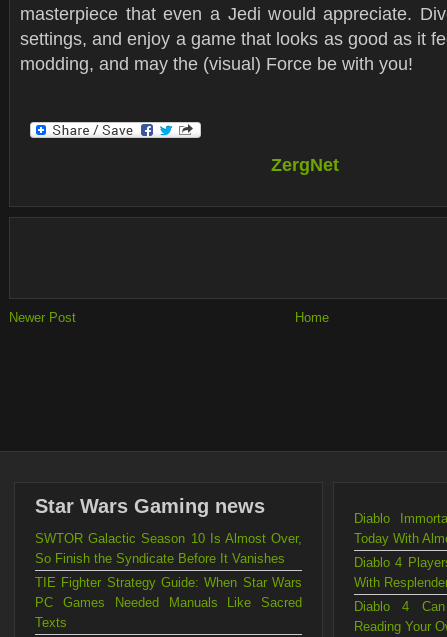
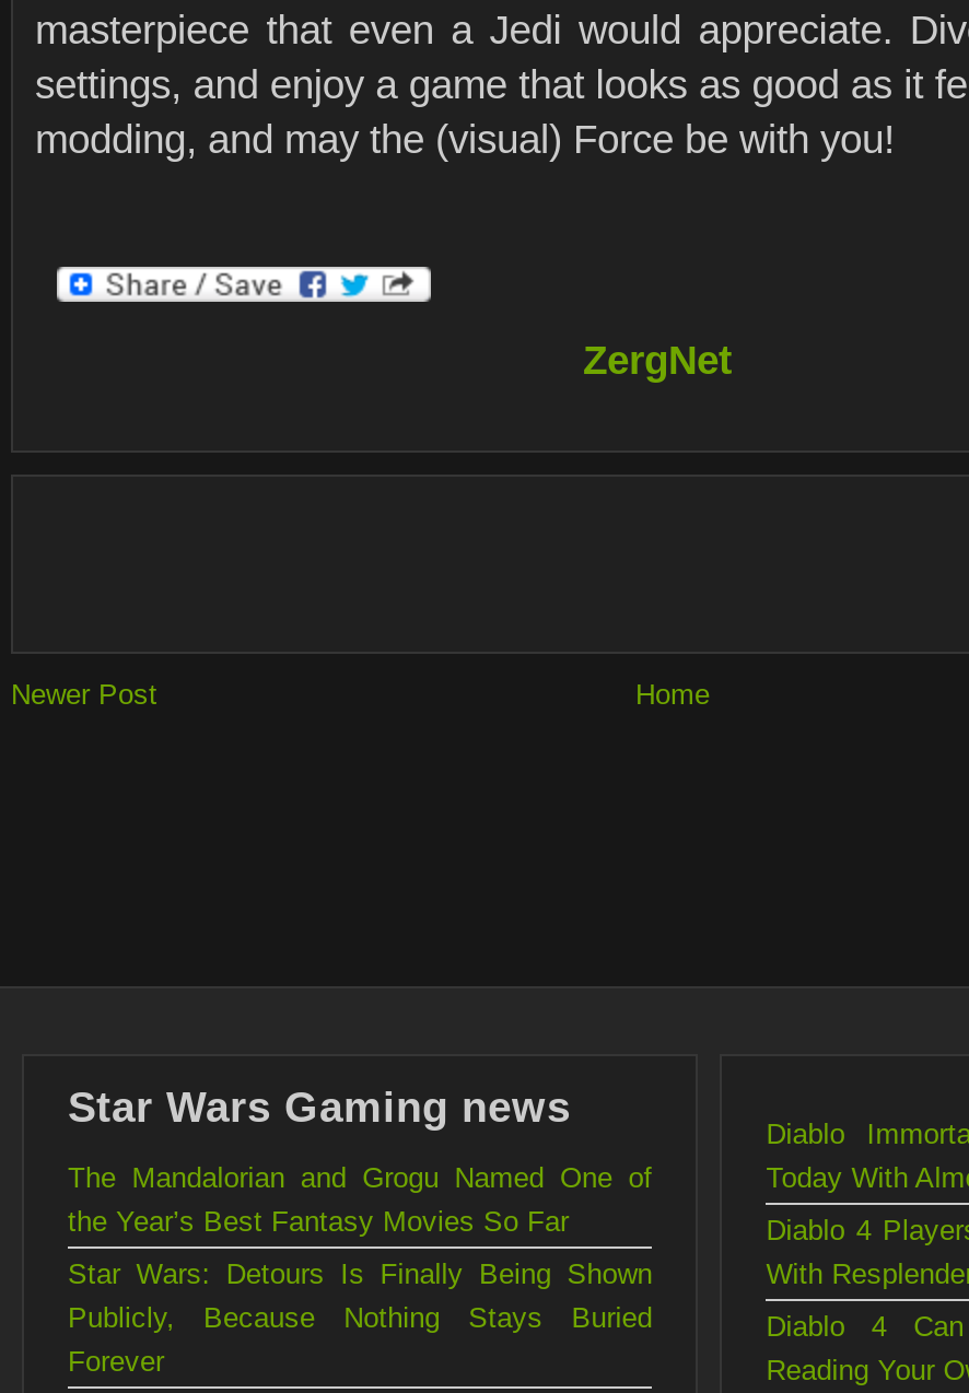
[35,531,302,566] SWTOR Galactic Season 10 Is Almost Over, | So Finish the Syndicate Before It Vanishes -> [68,1161,652,1238] The Mandalorian and Grogu Named One of | the Year’s Best Fantasy Movies So Far
[35,575,302,630] TIE Fighter Strategy Guide: When Star Wars | PC Games Needed Manuals Like Sacred | Texts -> [68,1258,652,1378] Star Wars: Detours Is Finally Being Shown | Publicly, Because Nothing Stays Buried | Forever

